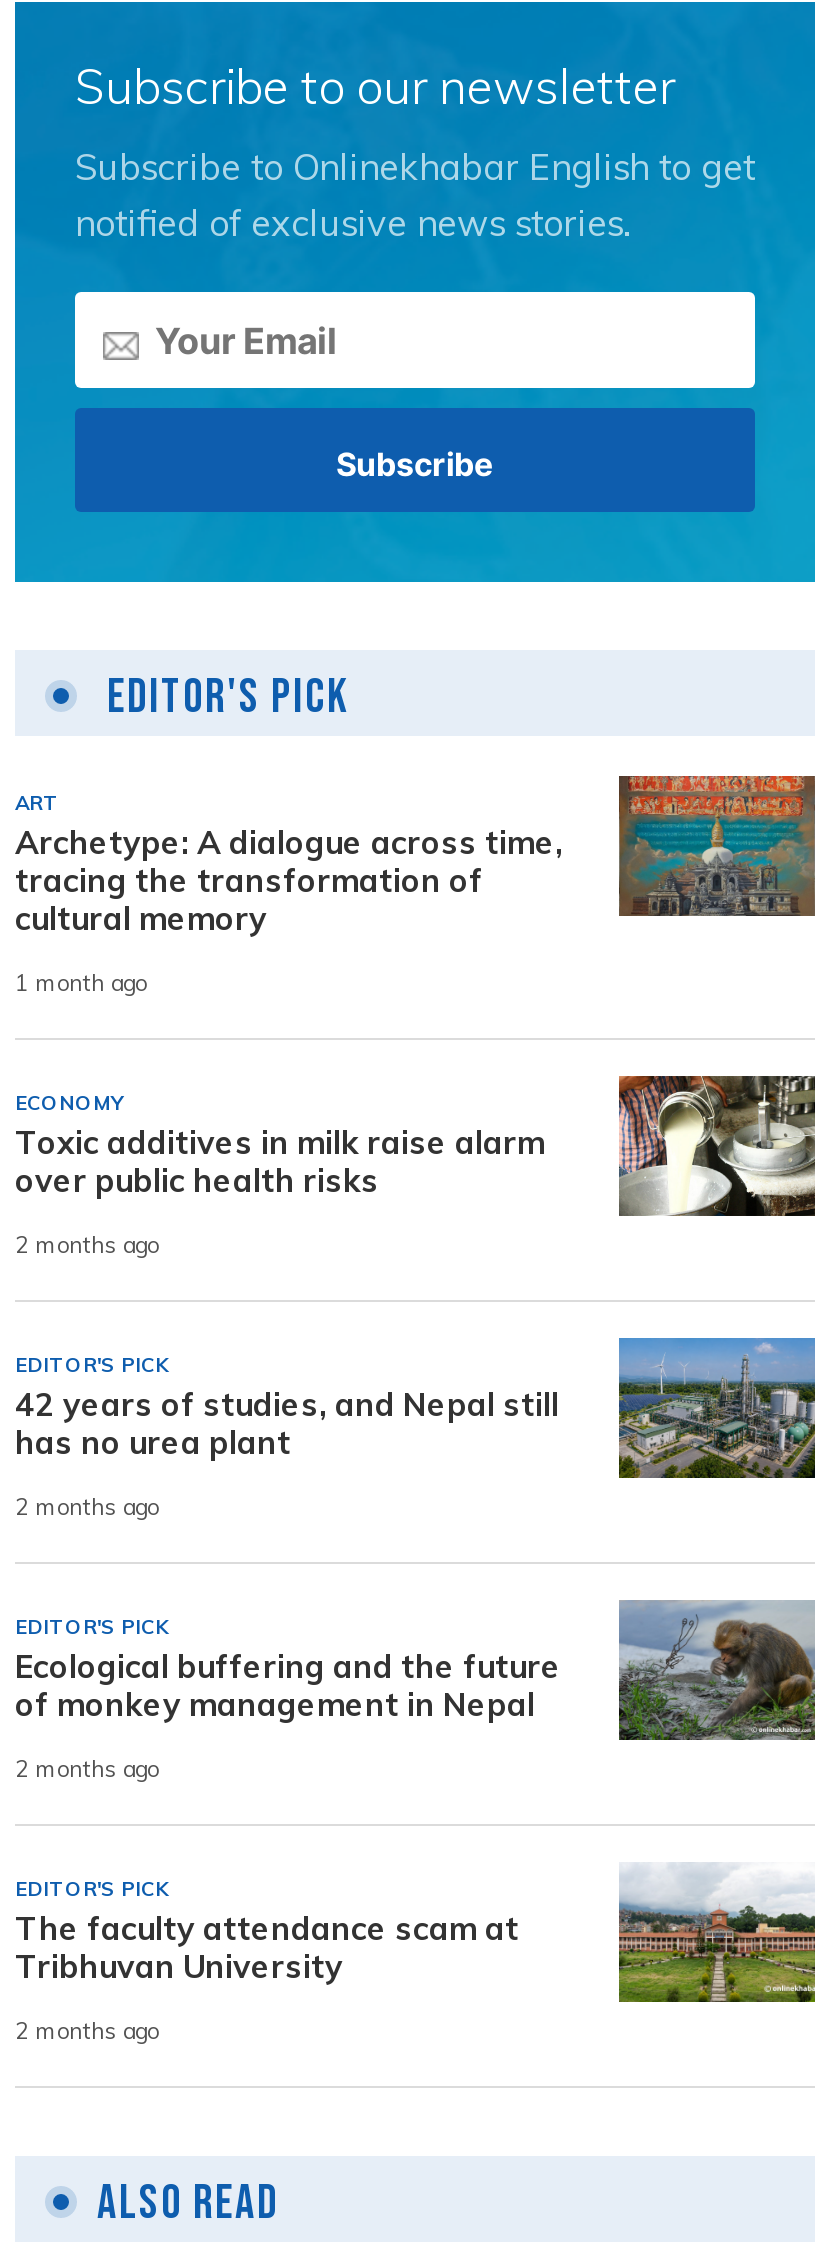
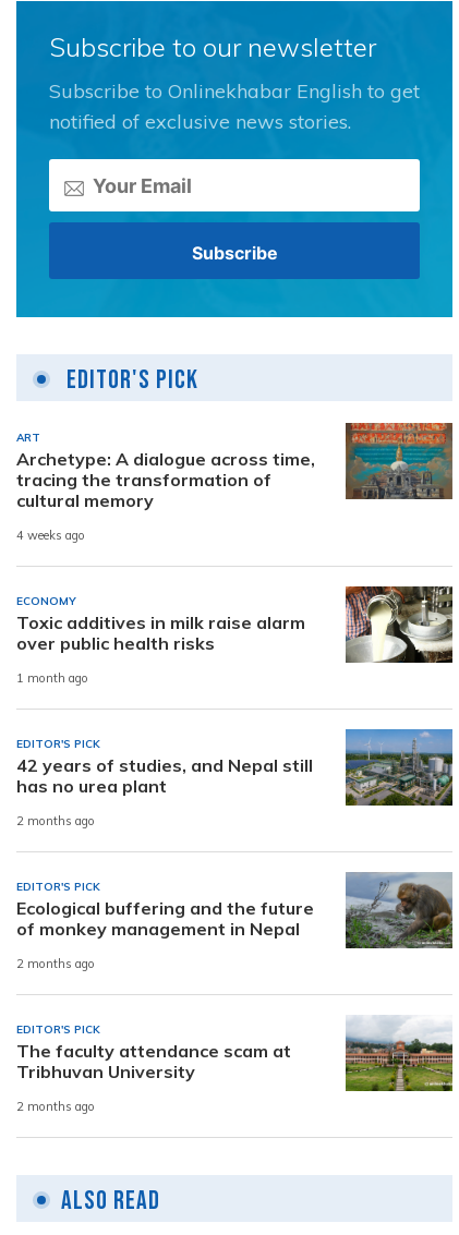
[15,969,147,997] 1 month ago -> [16,528,85,543] 4 weeks ago
[15,1231,159,1259] 2 months ago -> [16,671,88,686] 1 month ago

